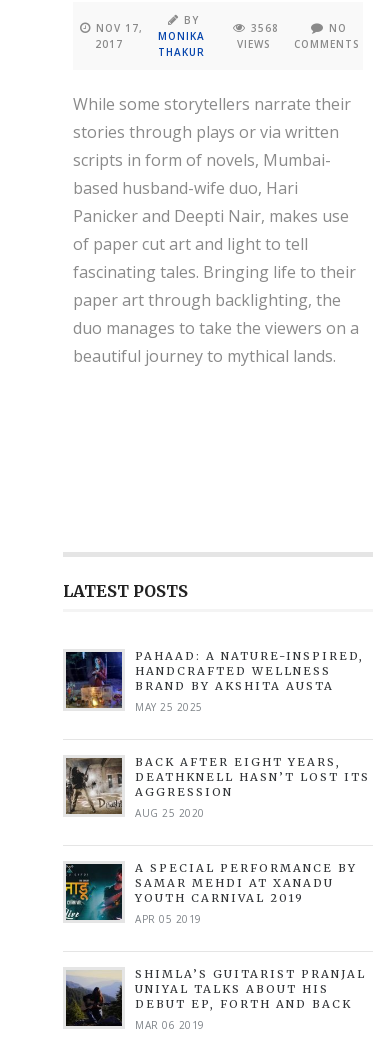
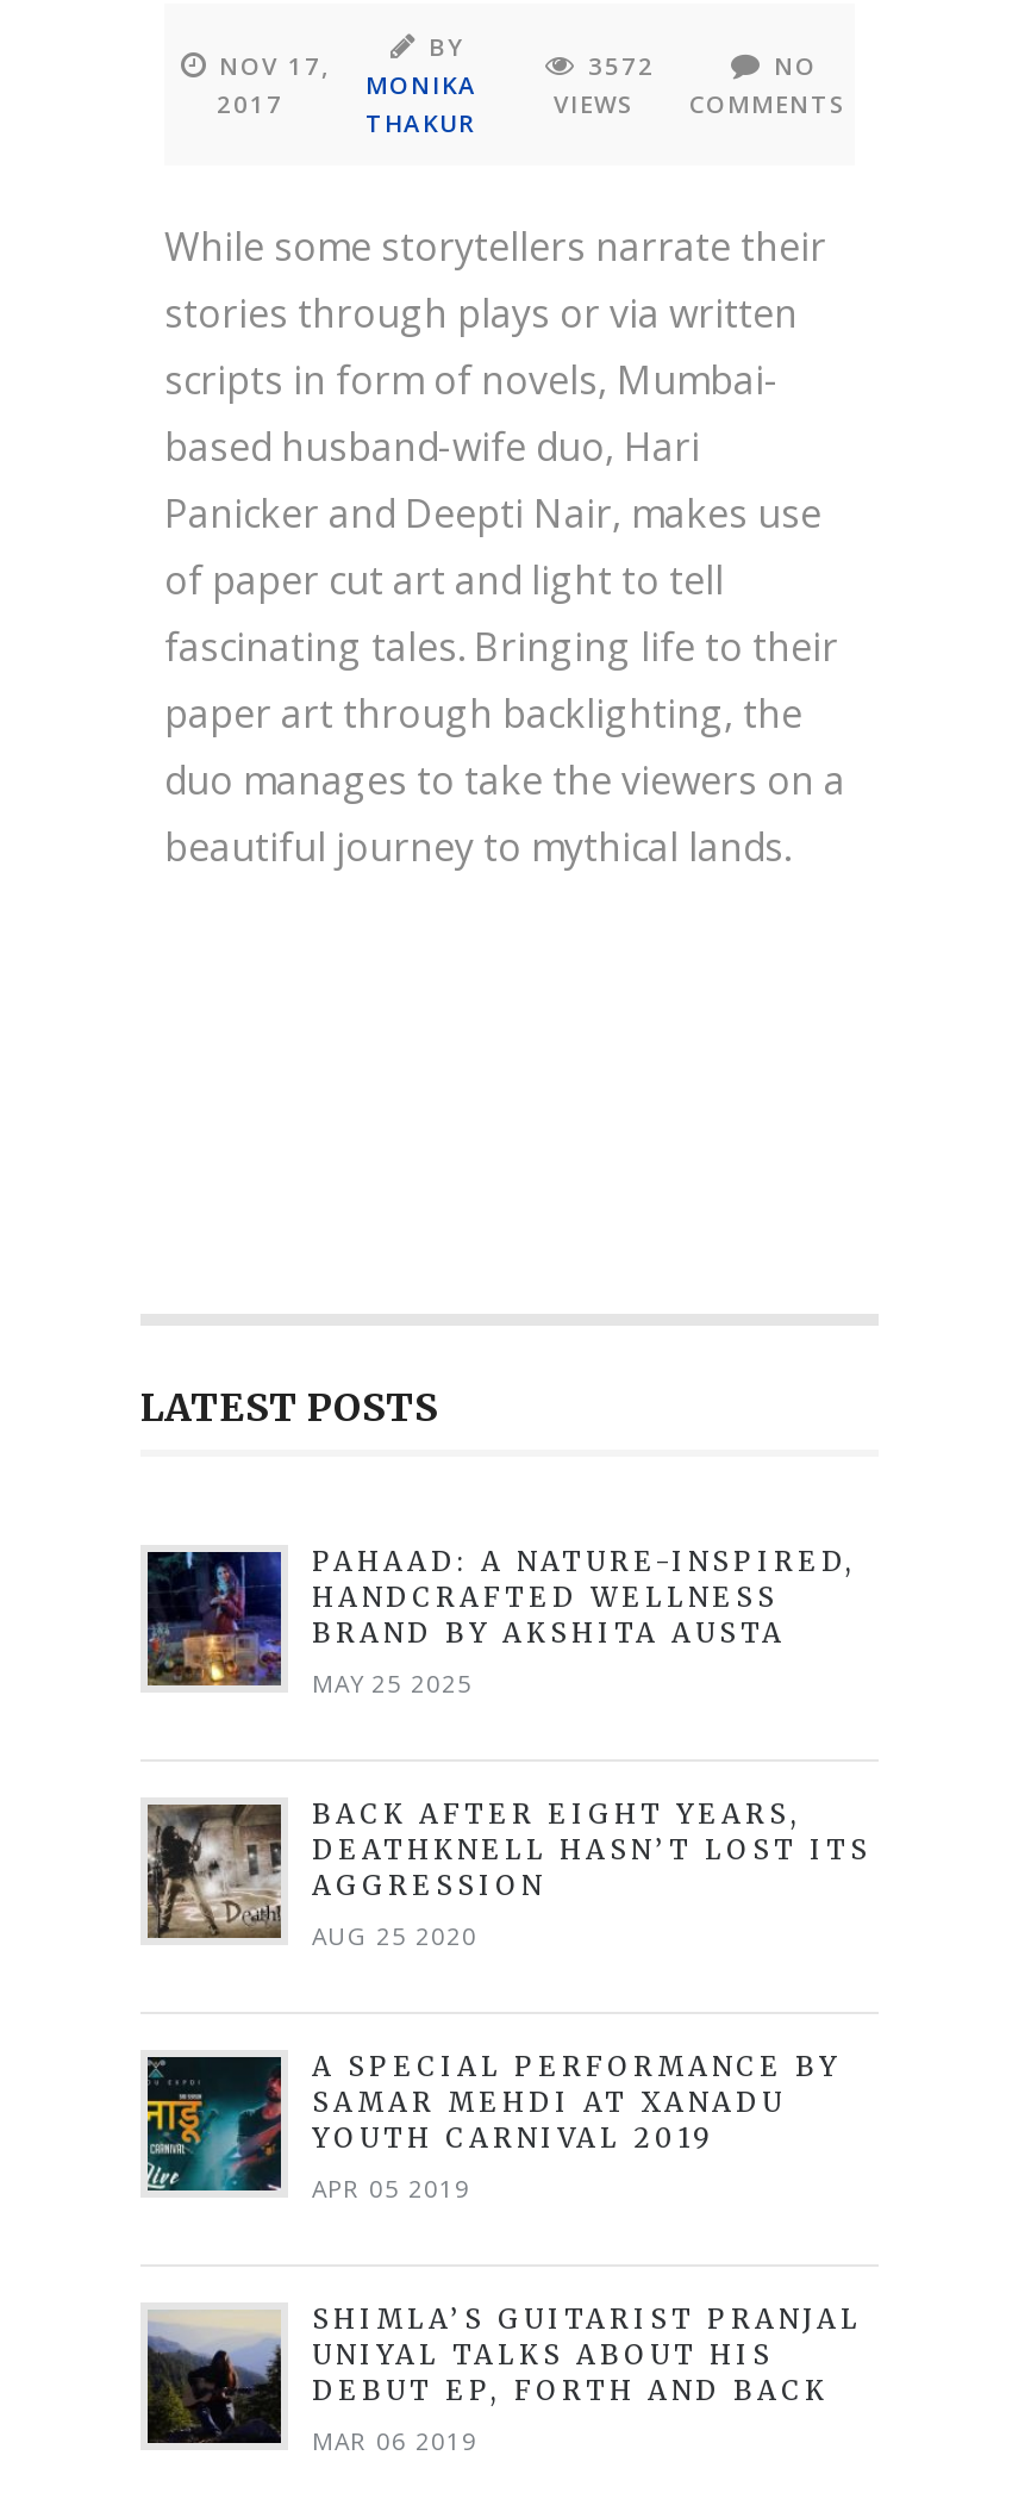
[251,21,279,35] 3568 -> [588,48,655,81] 3572

